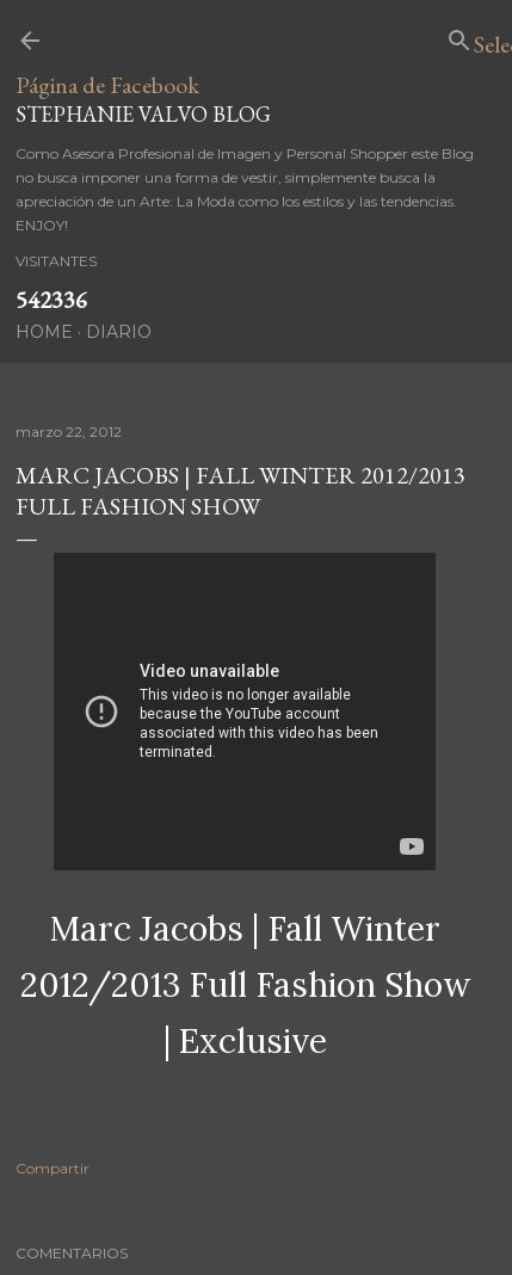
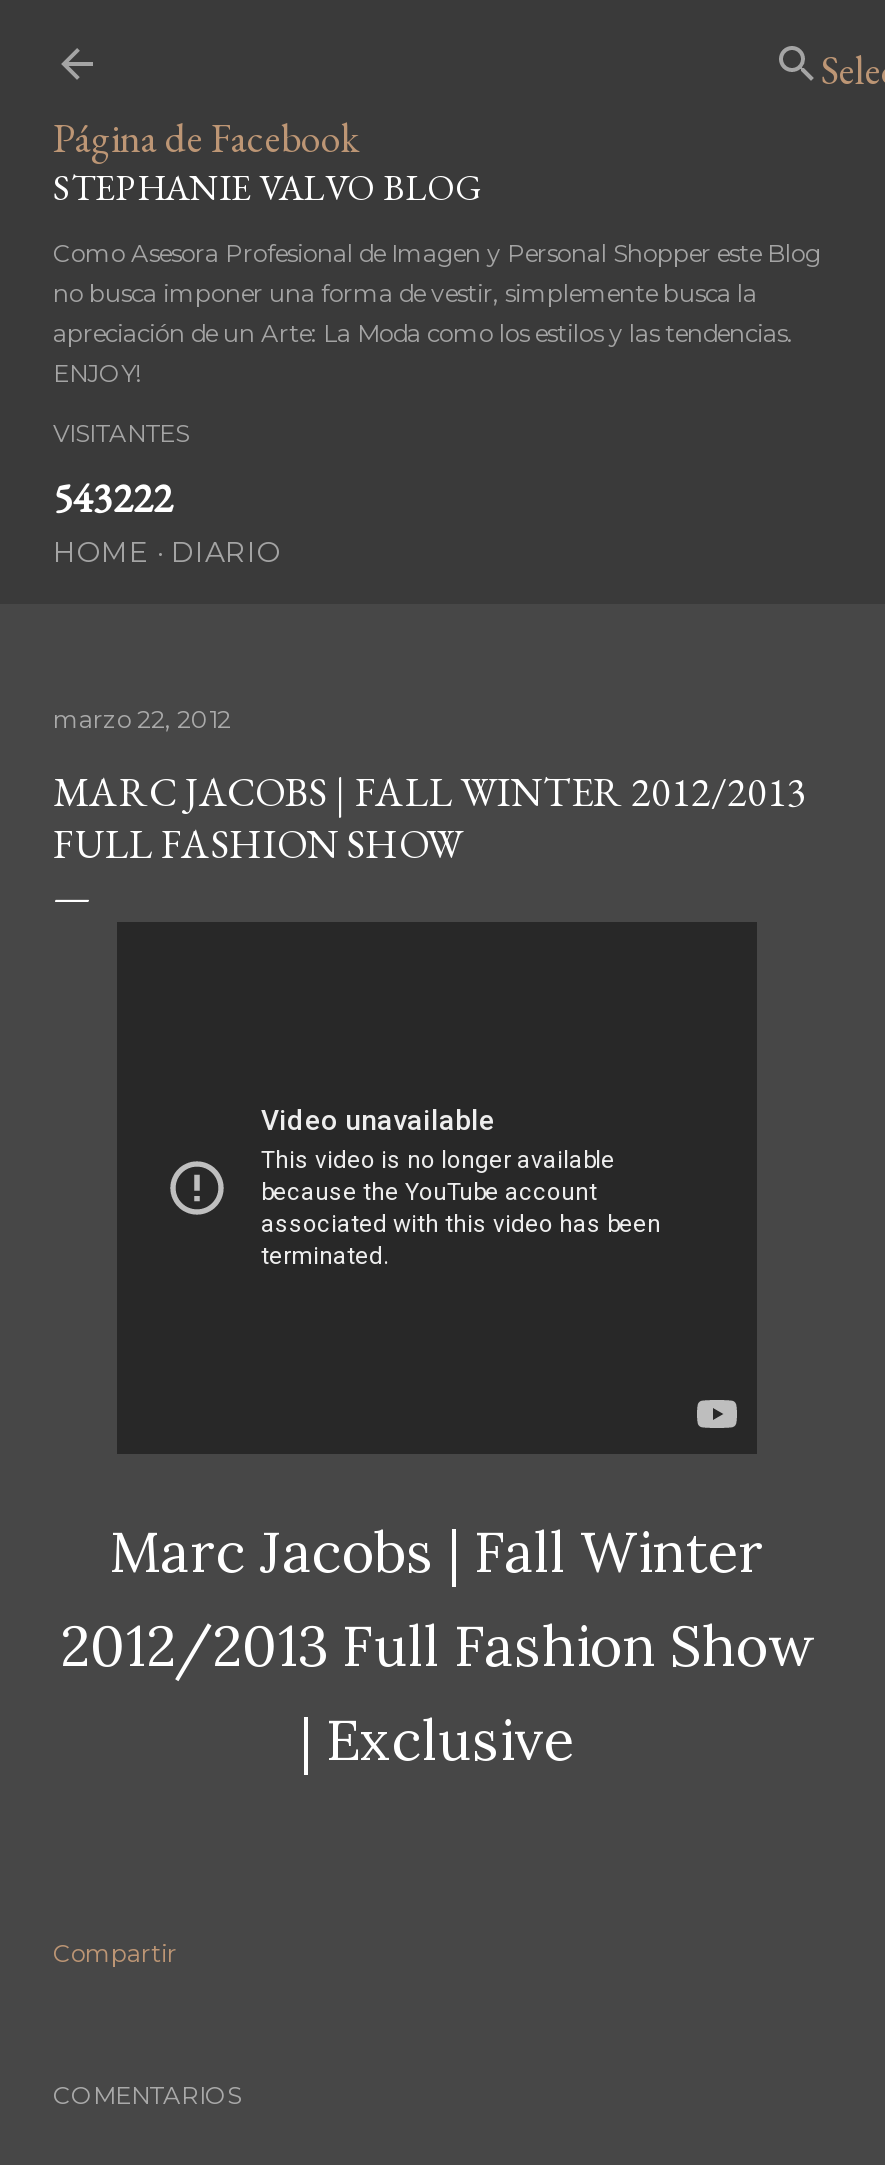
[16,284,87,315] 542336 -> [53,472,173,524] 543222

